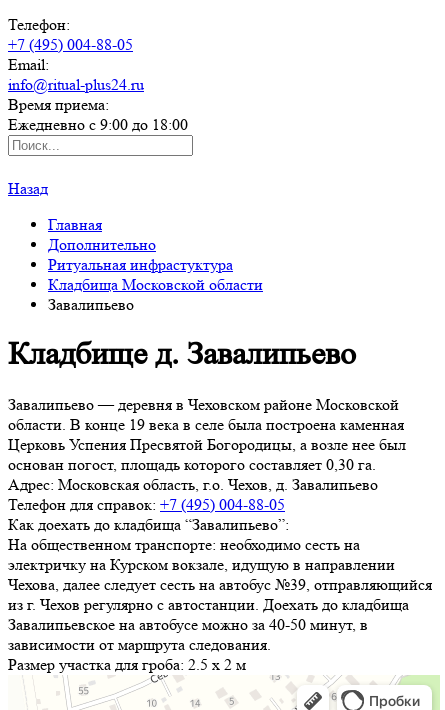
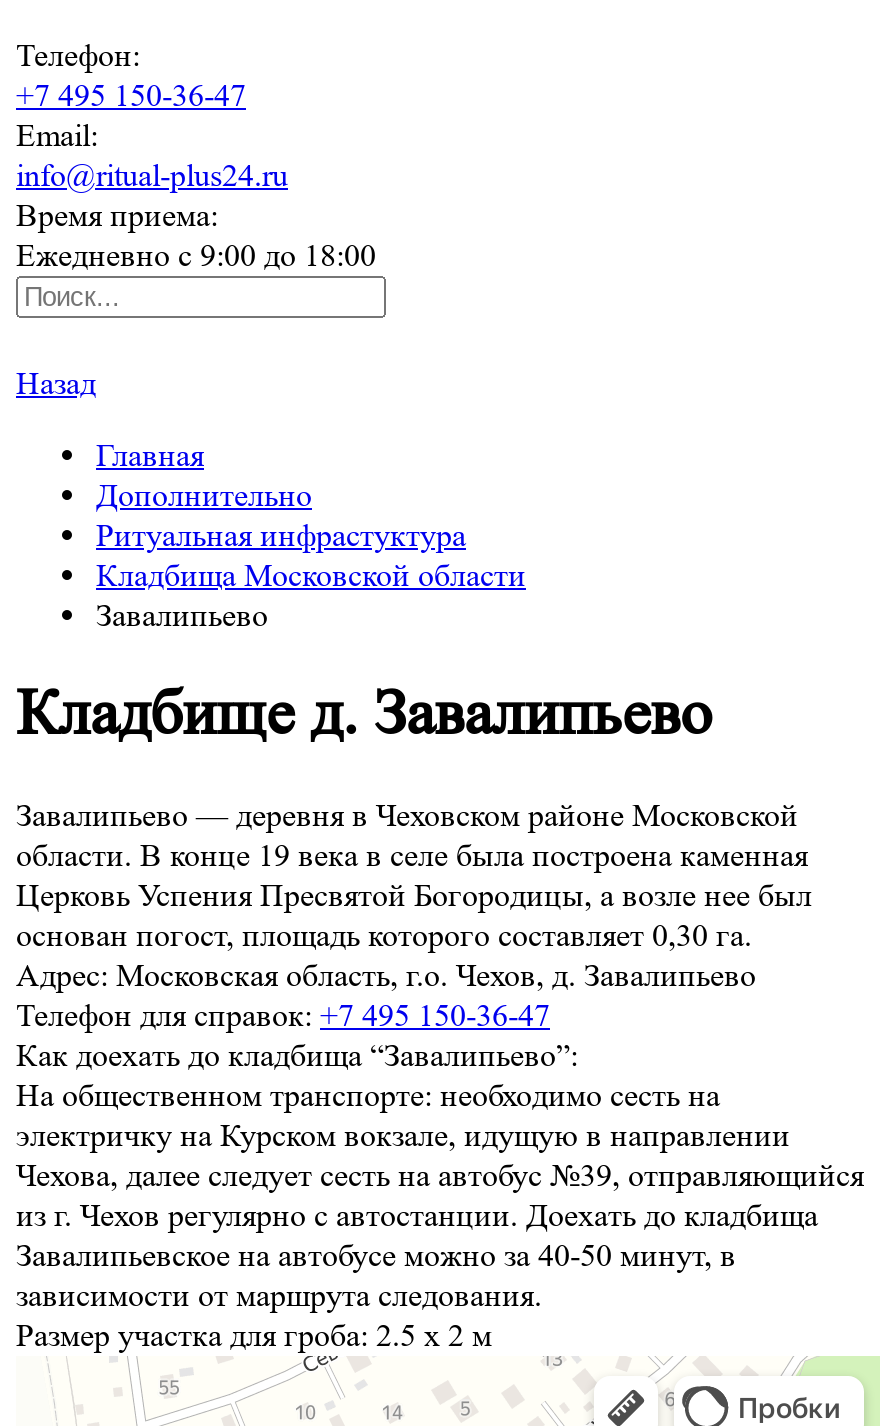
[8,35,133,54] +7 (495) 004-88-05 -> [16,76,246,114] +7 495 150-36-47
[8,495,285,514] Телефон для справок: +7 (495) 004-88-05 -> [16,996,550,1034] Телефон для справок: +7 495 150-36-47

